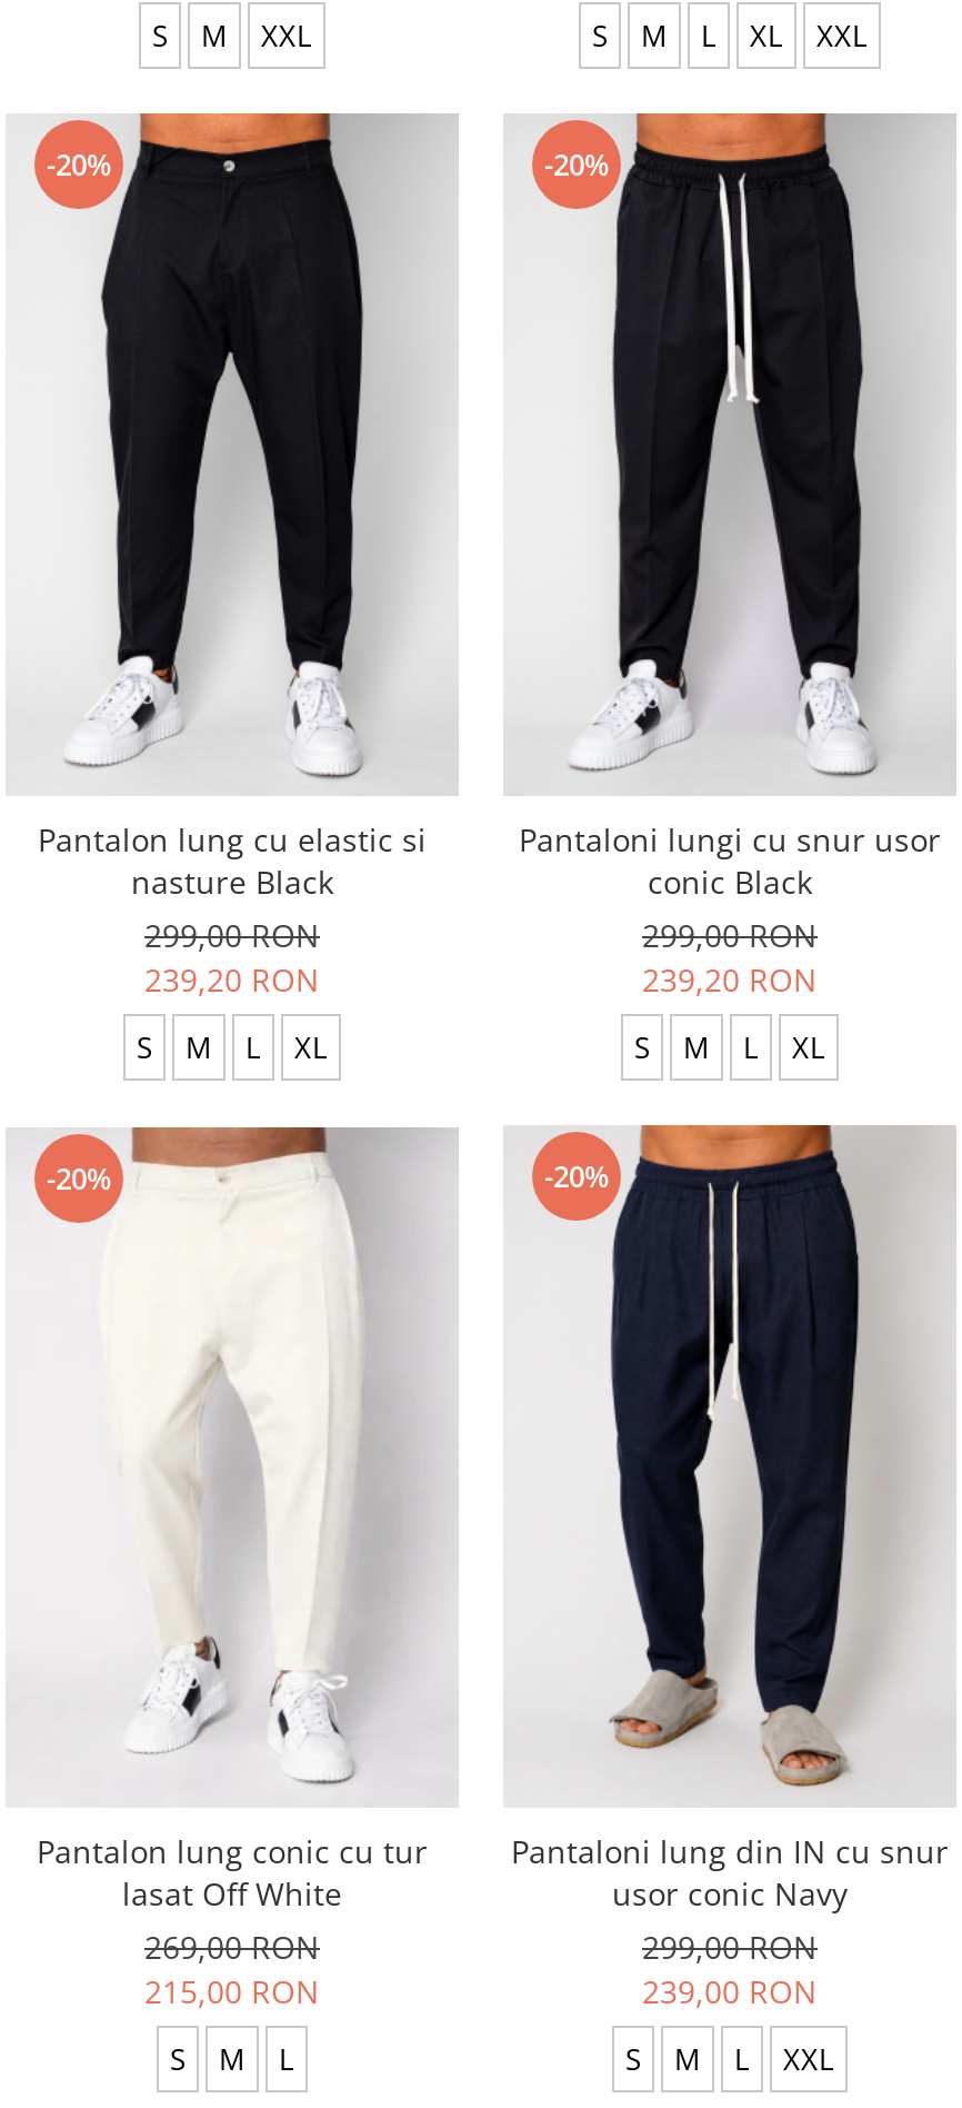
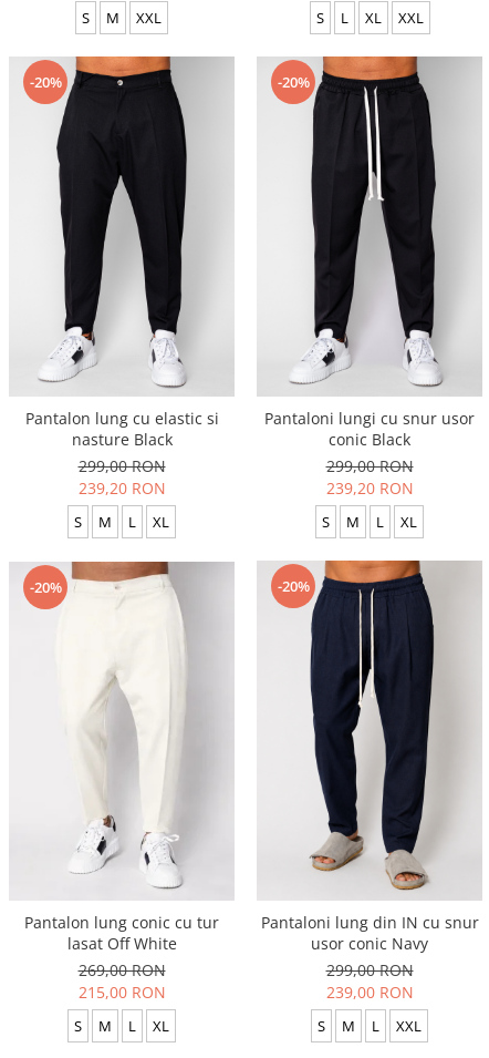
[641,16,668,56] M -> none
none -> [153,1016,169,1036] XL

